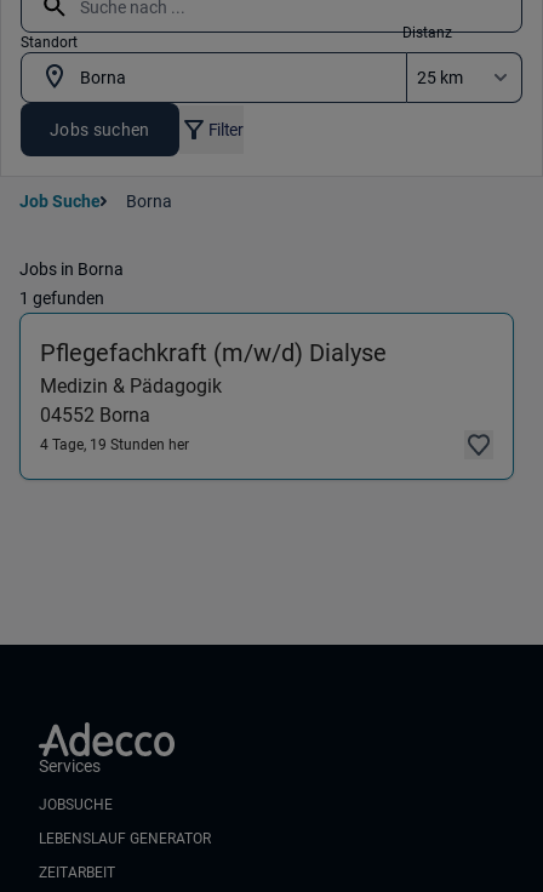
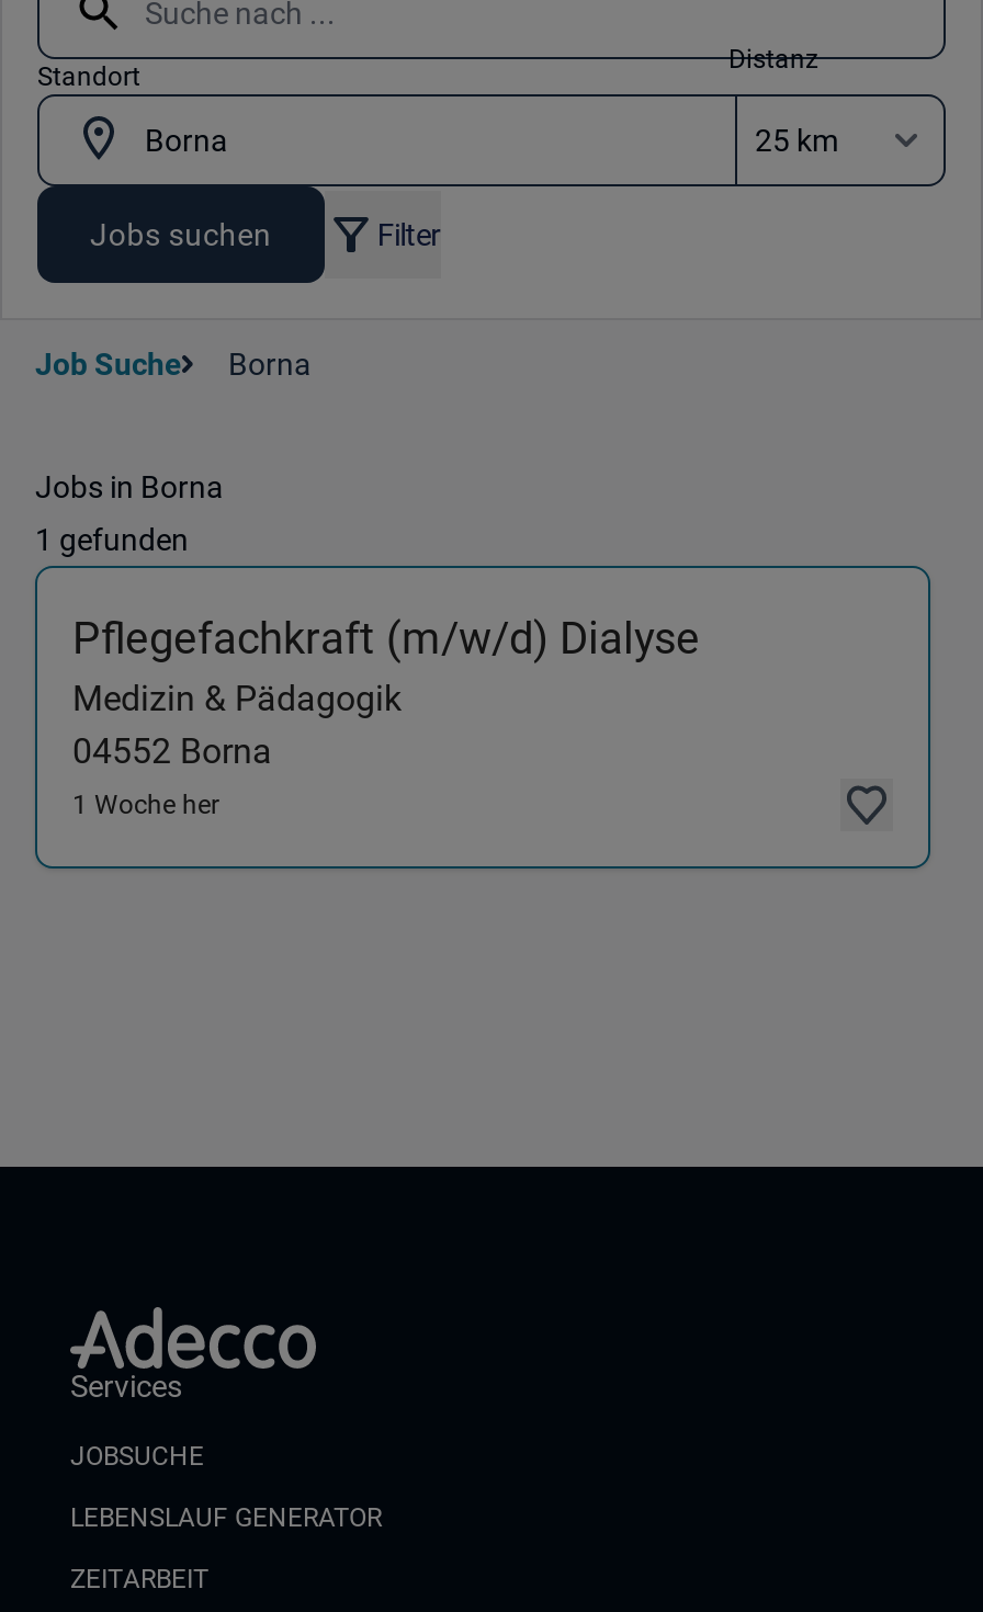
[40,436,189,453] 4 Tage, 19 Stunden her -> [72,790,219,820] 1 Woche her

